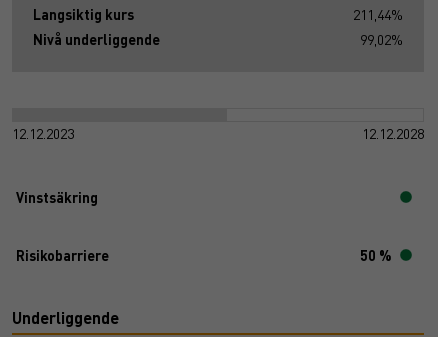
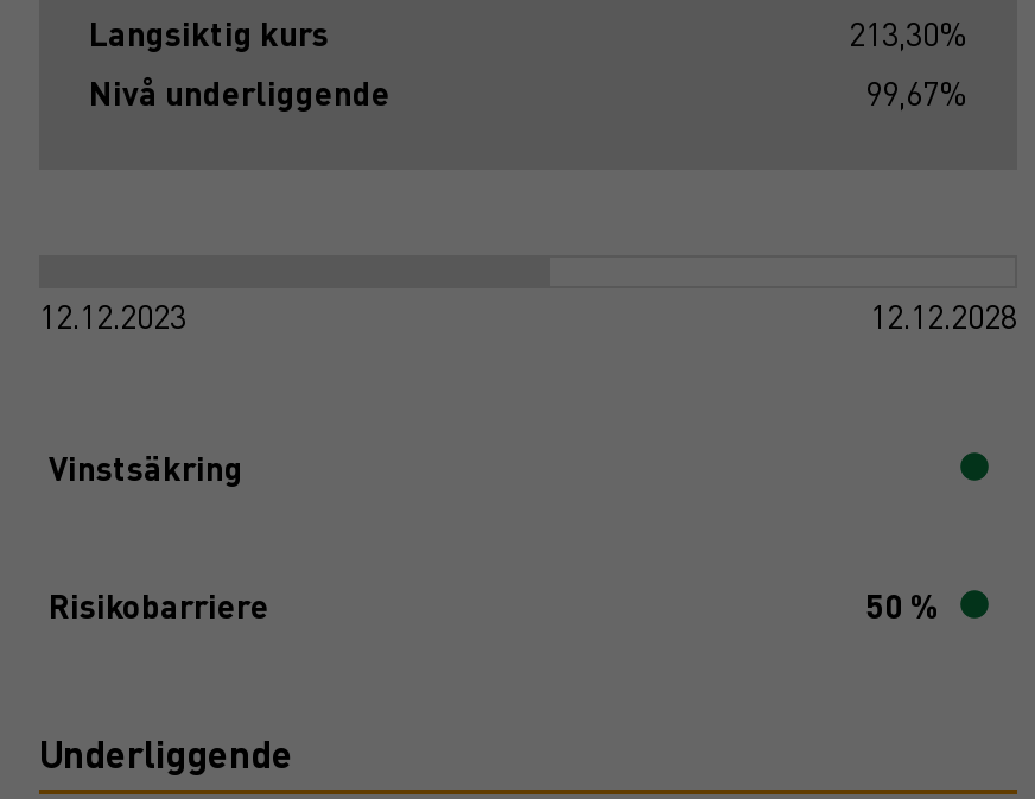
[353,5,403,23] 211,44% -> [849,11,967,53] 213,30%
[360,30,403,48] 99,02% -> [865,70,967,113] 99,67%

